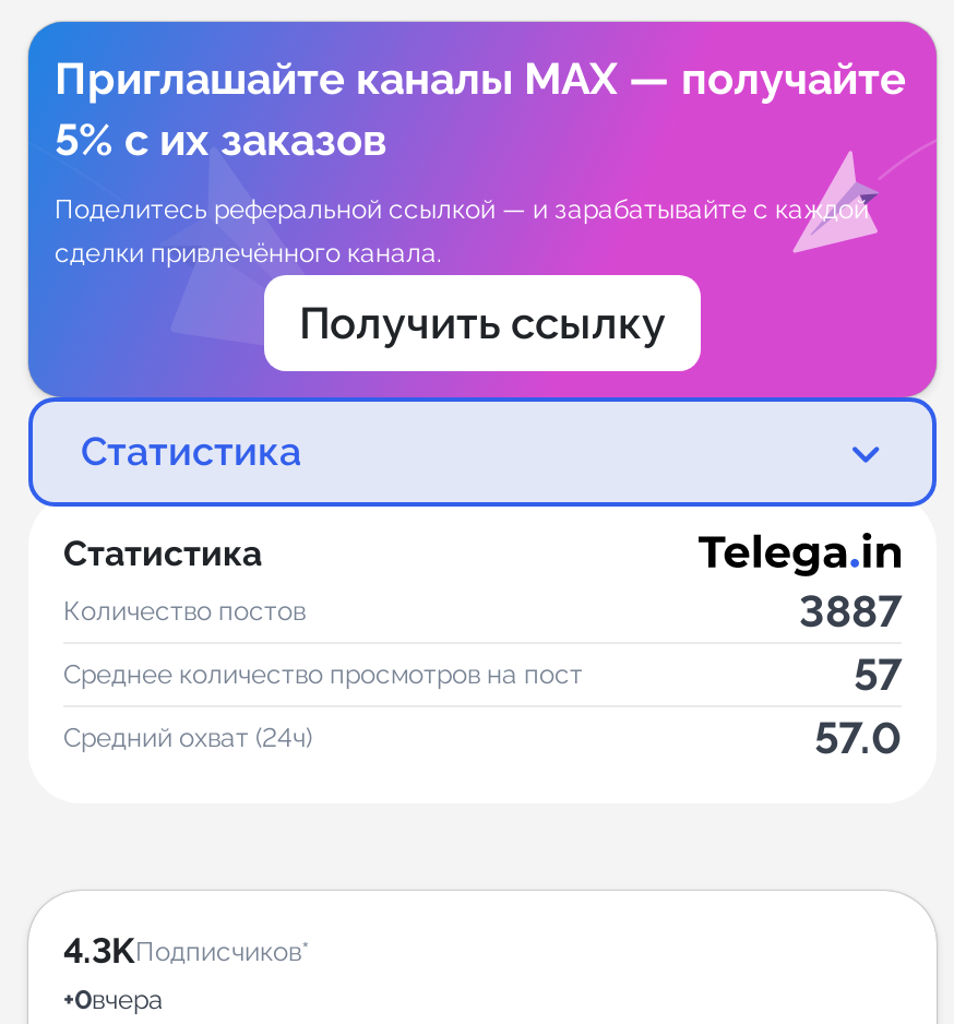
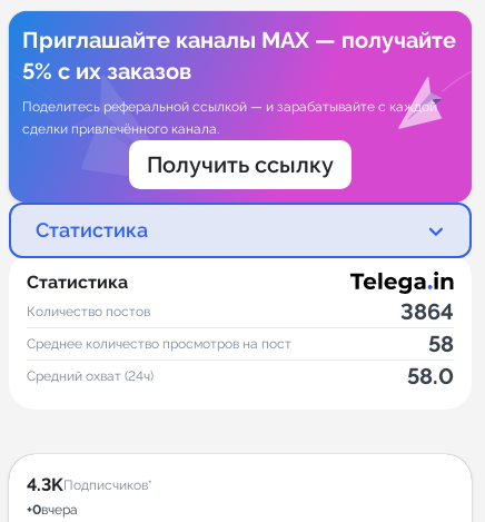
[799,586,902,638] 3887 -> [400,299,454,325] 3864
[854,649,902,701] 57 -> [428,331,454,357] 58
[814,712,902,765] 57.0 -> [407,363,454,390] 58.0

